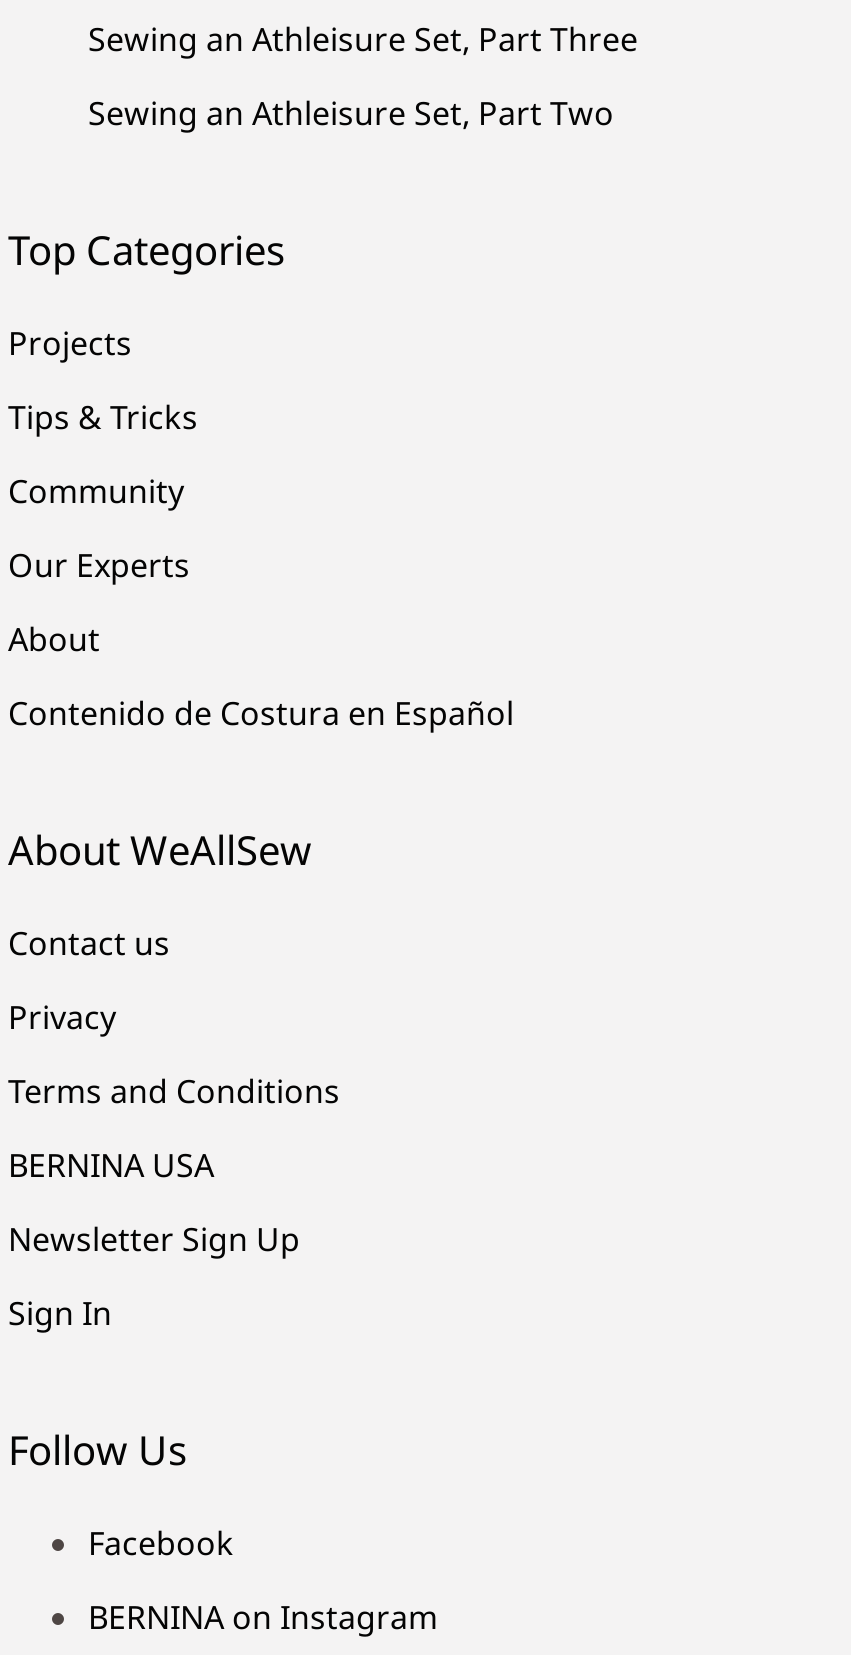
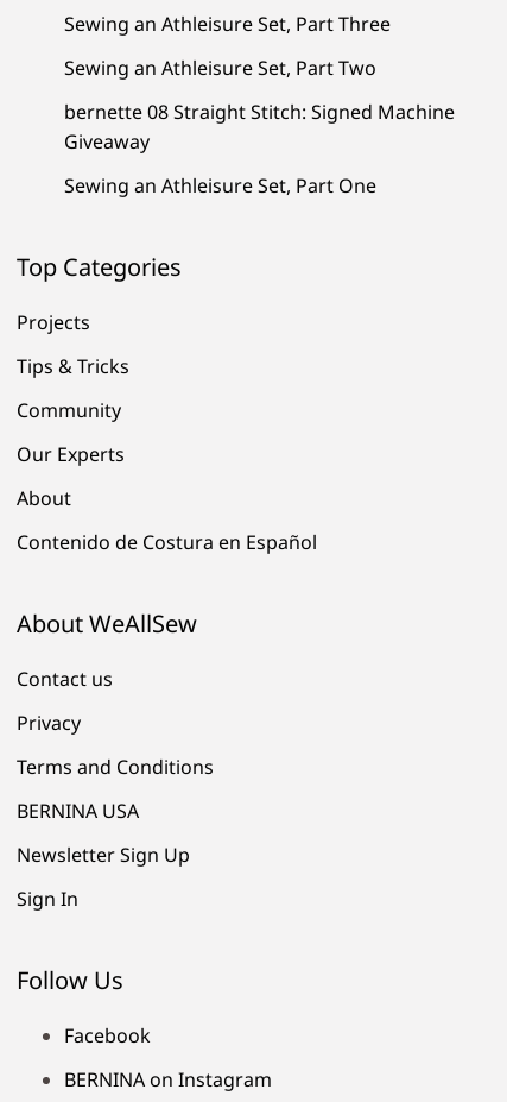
none -> [64,98,455,198] bernette 08 Straight Stitch: Signed Machine | Giveaway | Sewing an Athleisure Set, Part One

